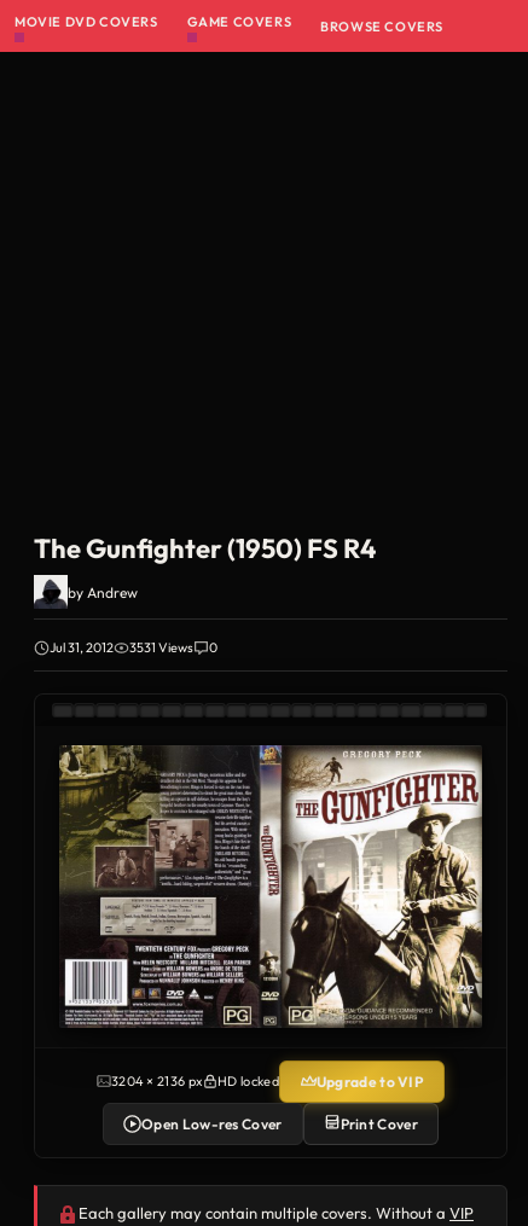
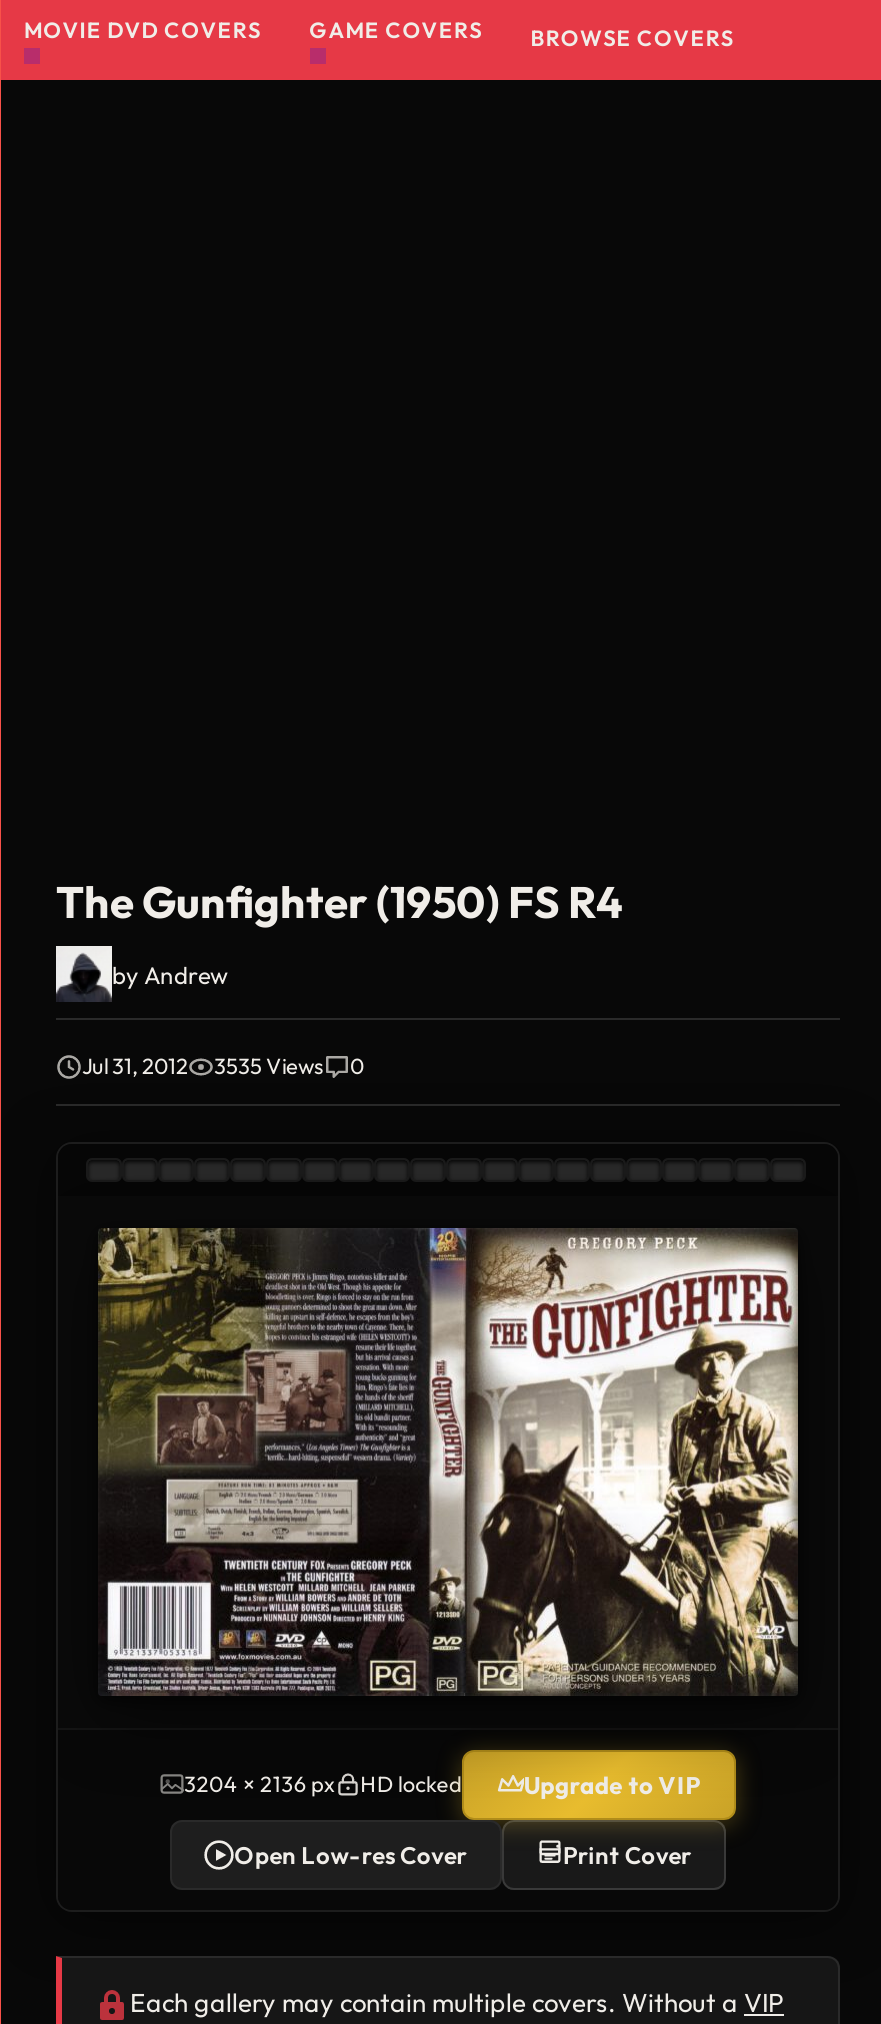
[129,639,193,656] 3531 Views -> [214,1052,324,1080] 3535 Views

